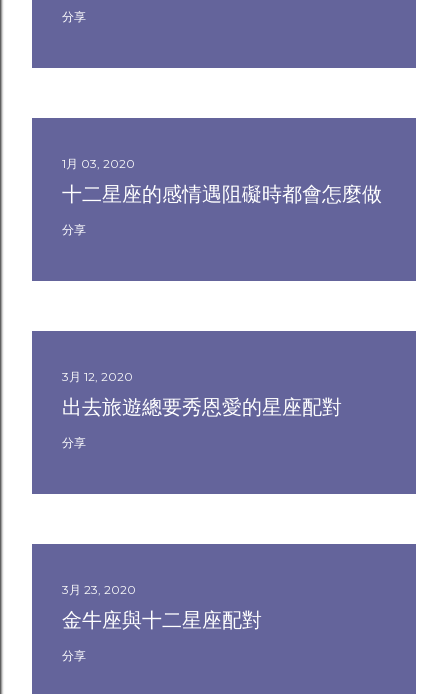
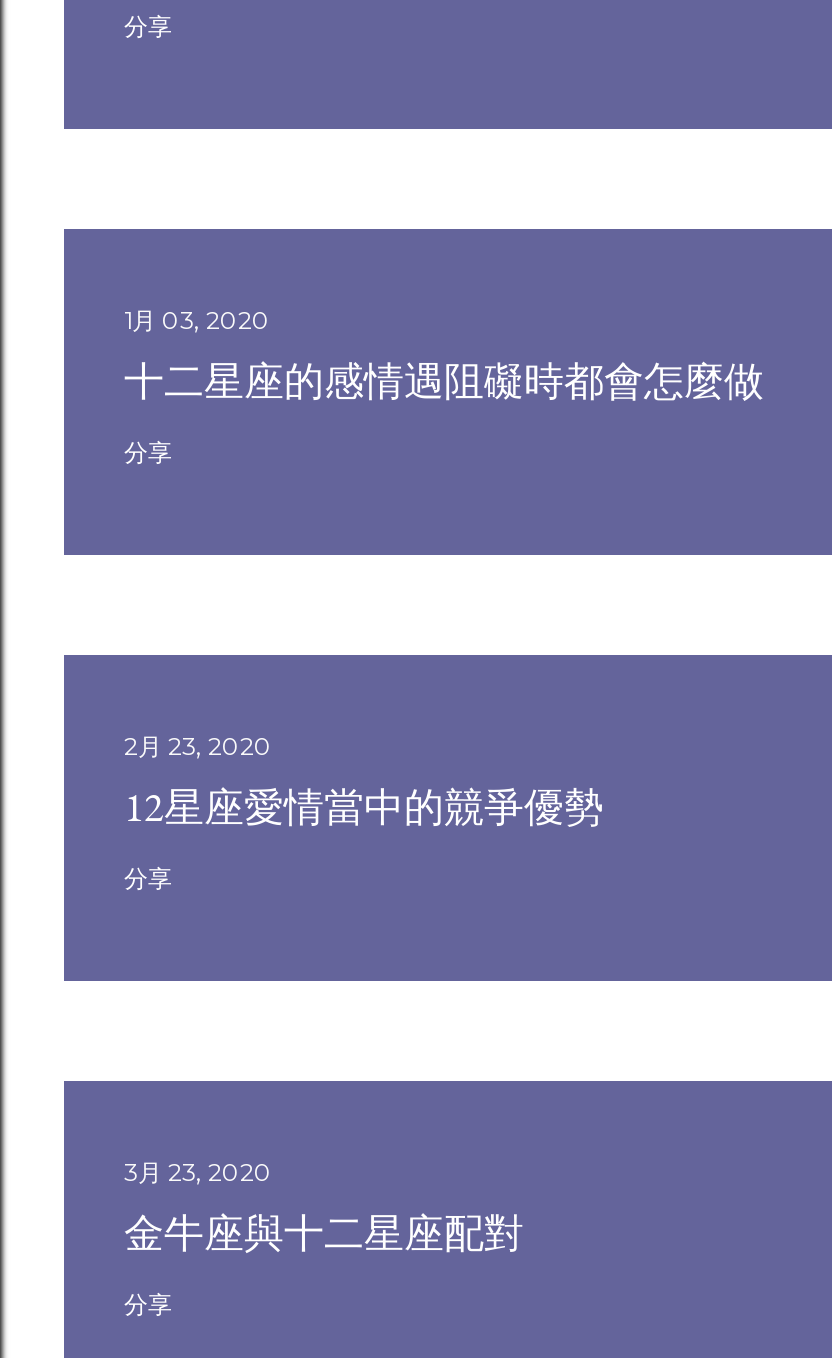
[62,369,342,420] 3月 12, 2020 | 出去旅遊總要秀恩愛的星座配對 -> [124,731,604,833] 2月 23, 2020 | 12星座愛情當中的競爭優勢

